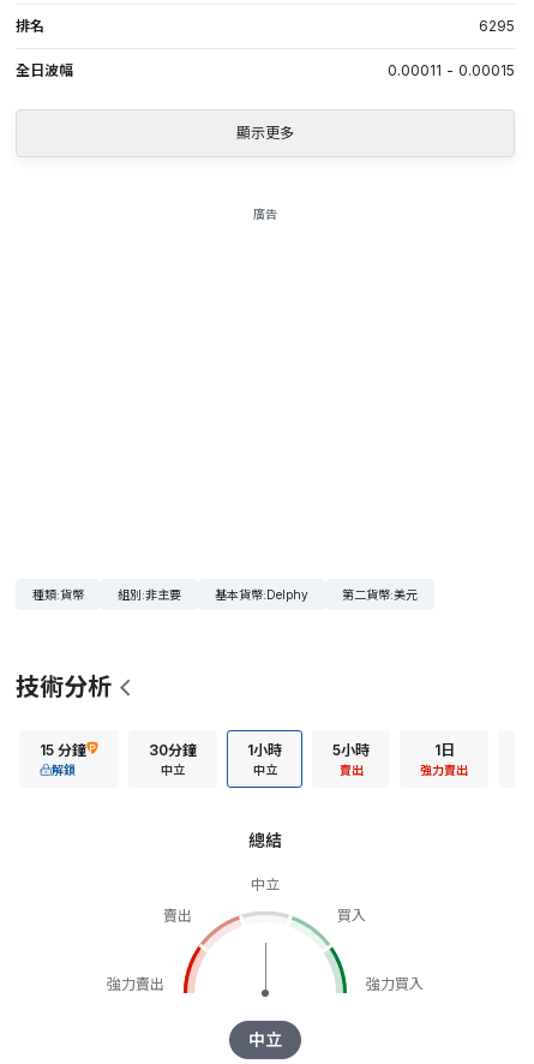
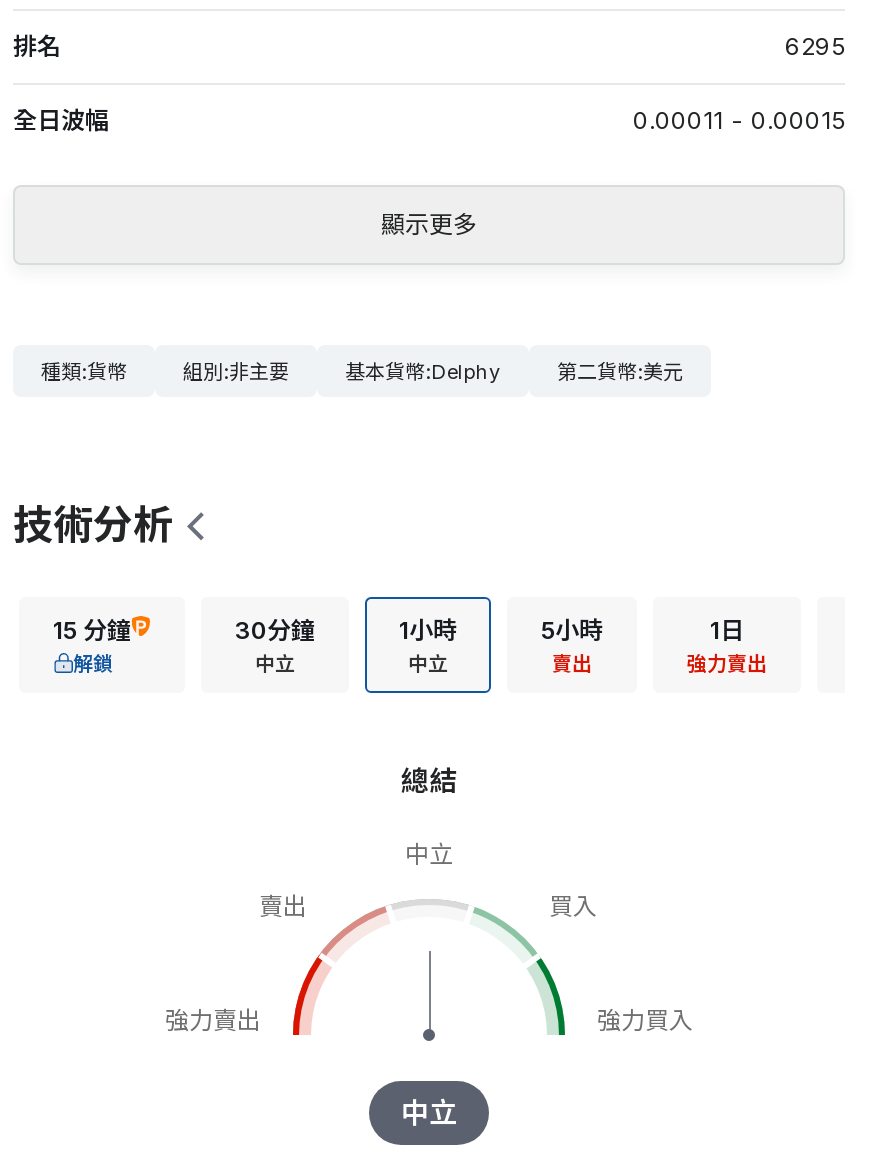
[253,206,277,221] 廣告 -> none

